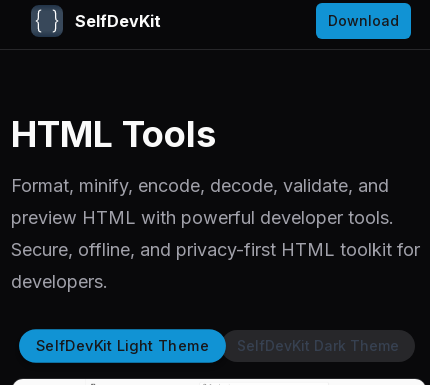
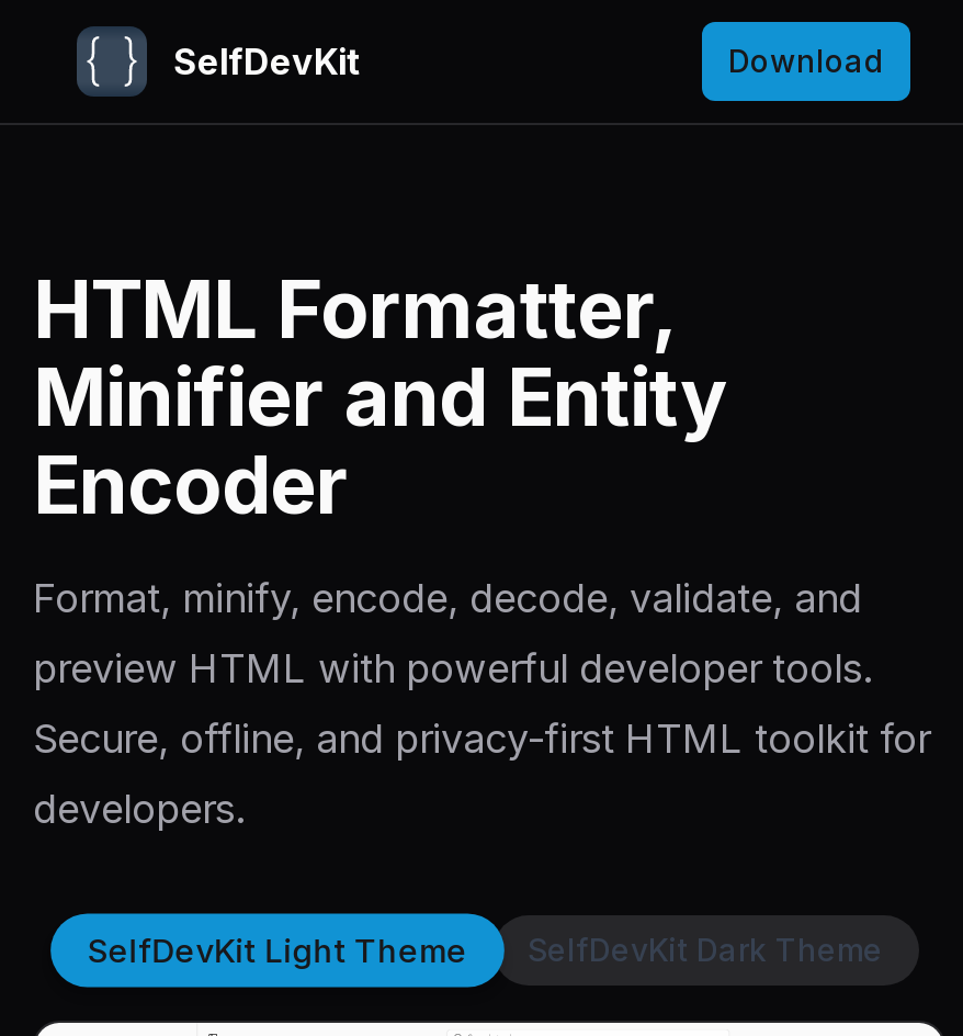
[11,112,216,156] HTML Tools -> [33,261,728,533] HTML Formatter, | Minifier and Entity | Encoder

